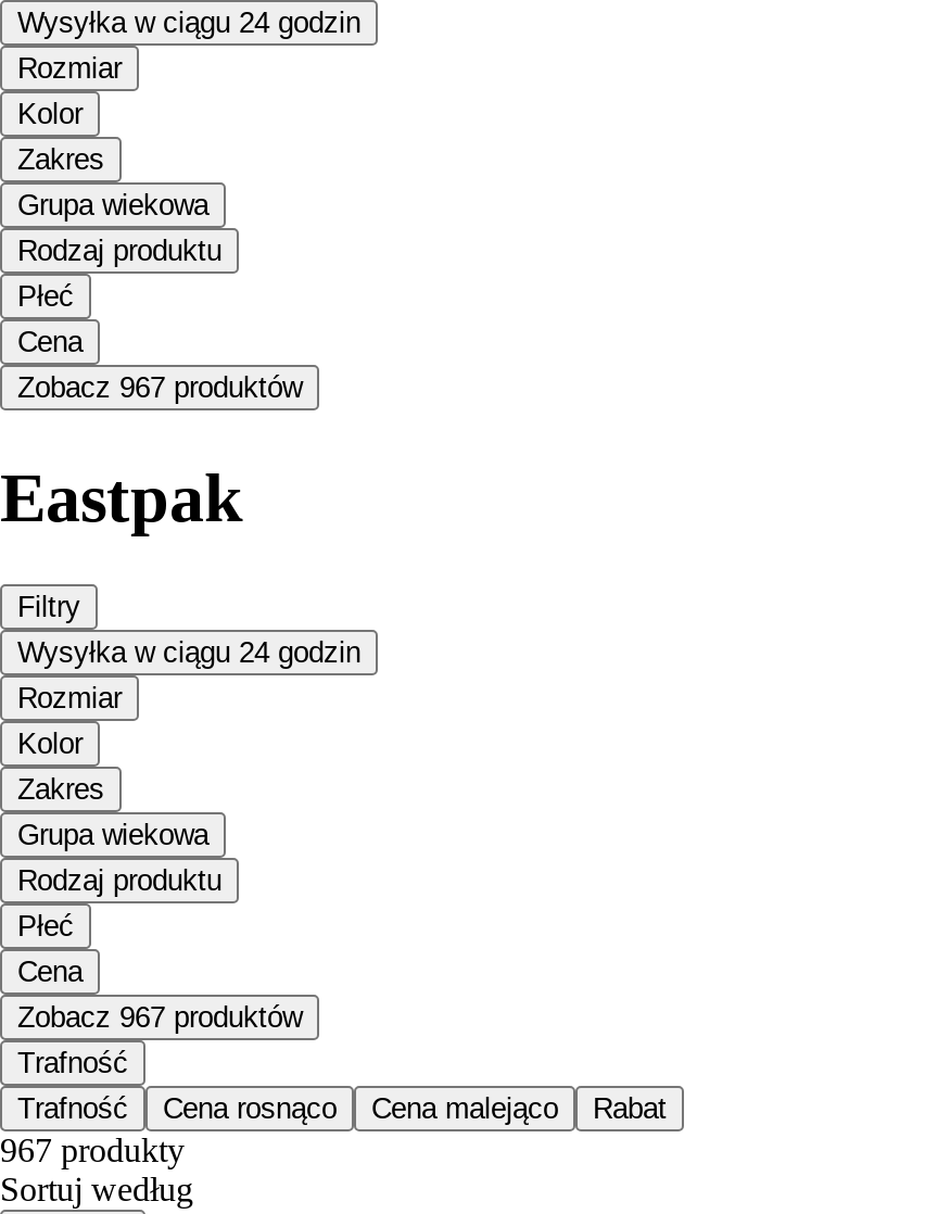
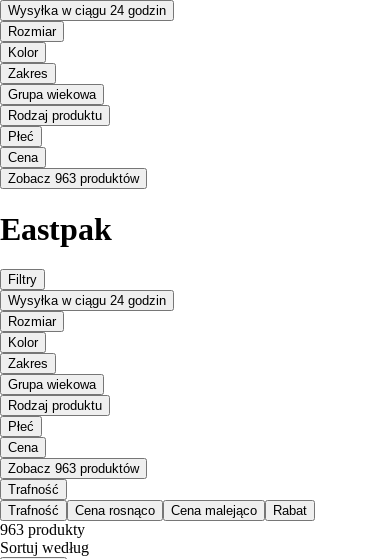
[17,372,302,405] Zobacz 967 produktów -> [8,171,139,186] Zobacz 963 produktów
[17,1002,302,1034] Zobacz 967 produktów -> [8,461,139,476] Zobacz 963 produktów
[0,1132,185,1169] 967 produkty -> [0,521,85,538] 963 produkty

